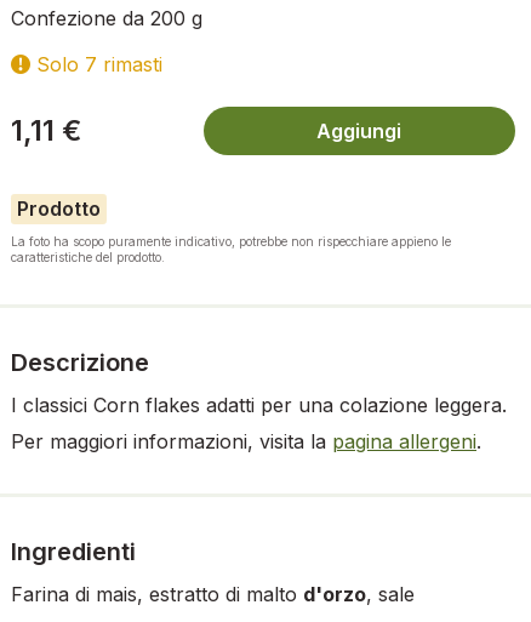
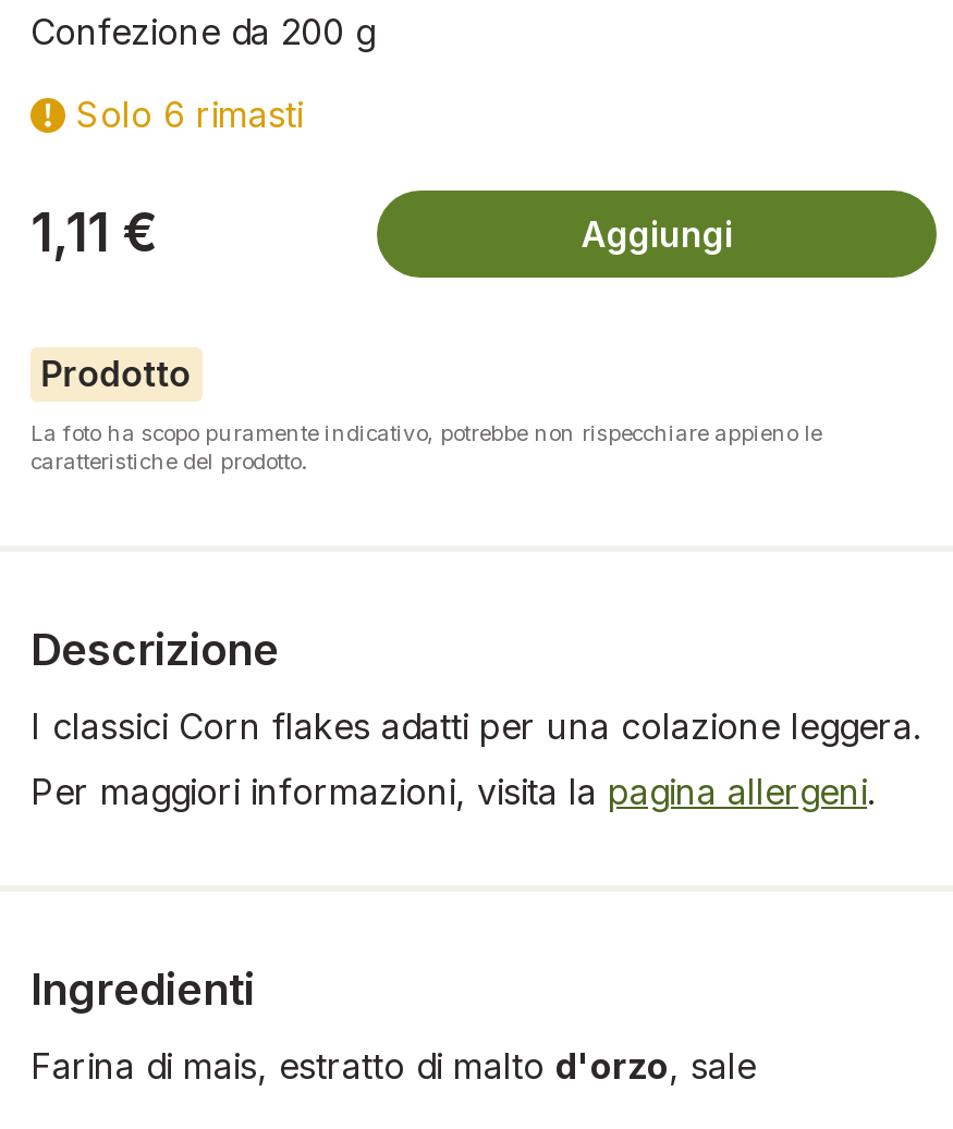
[30,52,162,76] Solo 7 rimasti -> [65,92,303,135] Solo 6 rimasti

